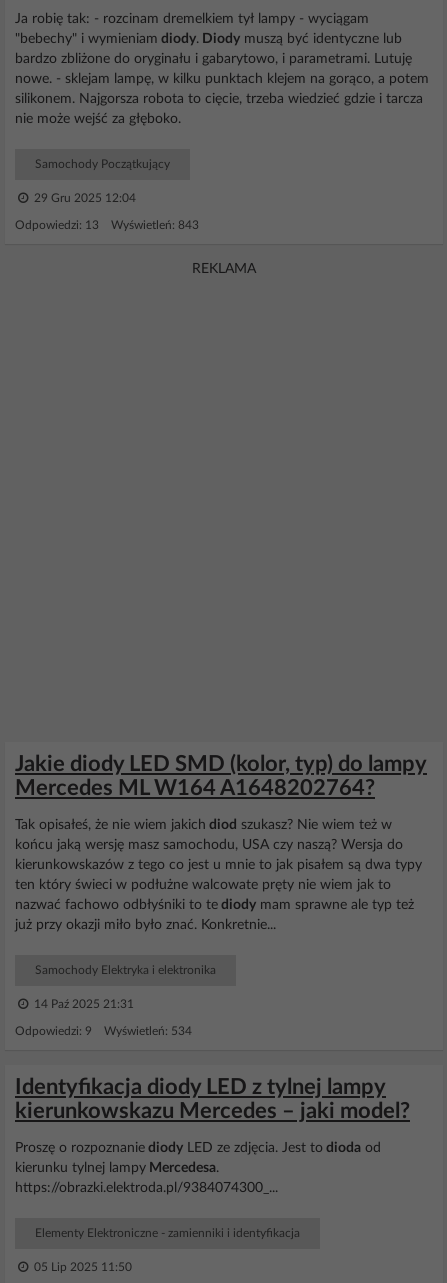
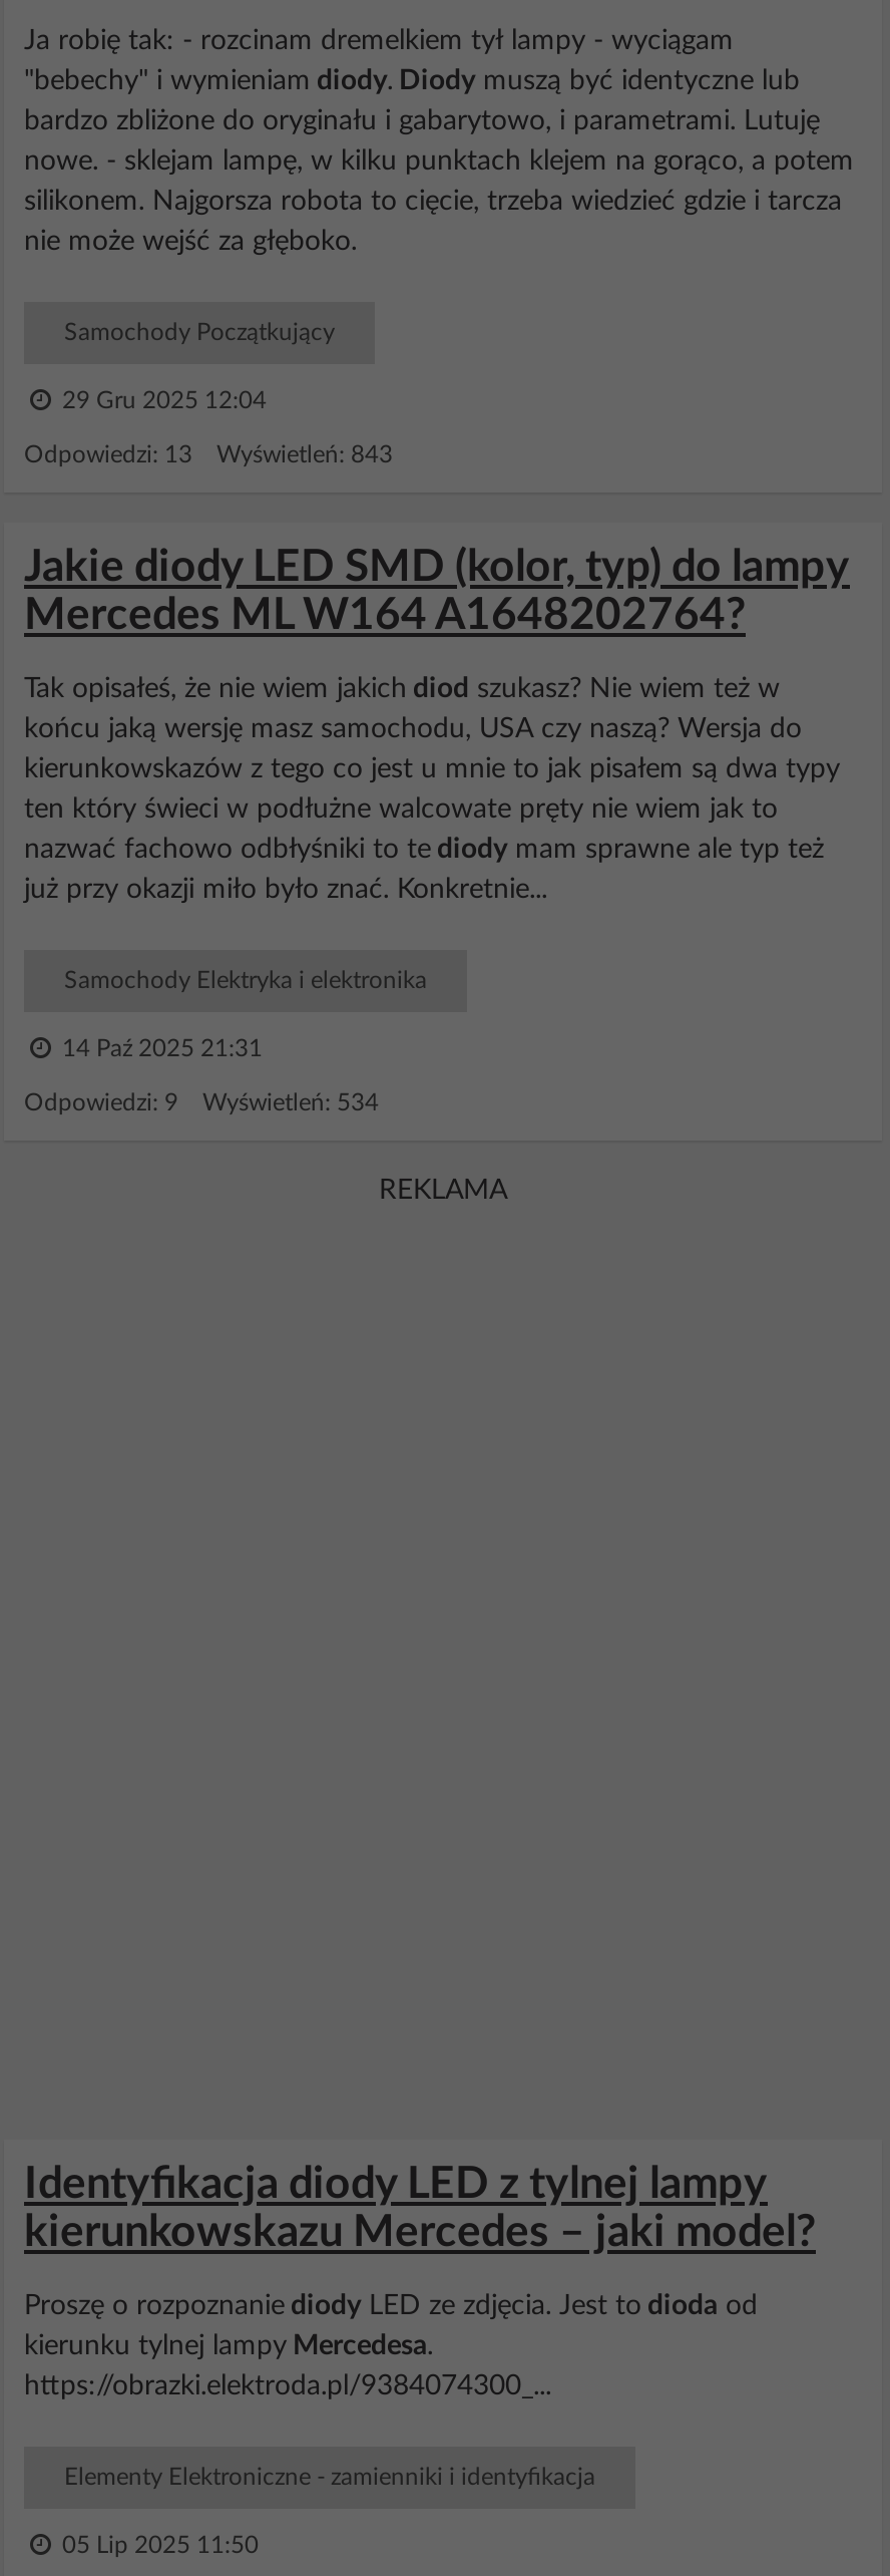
moved [192,262,256,276] -> [379,1177,507,1205]: REKLAMA
moved [15,753,427,1037] -> [24,545,850,1114]: Jakie diody LED SMD (kolor, typ) do lampy | Mercedes ML W164 A1648202764? | Tak opisałeś, że nie wiem jakich diod szukasz? Nie wiem też w | ... | 14 Paź 2025 21:31 | Odpowiedzi: 9 Wyświetleń: 534

